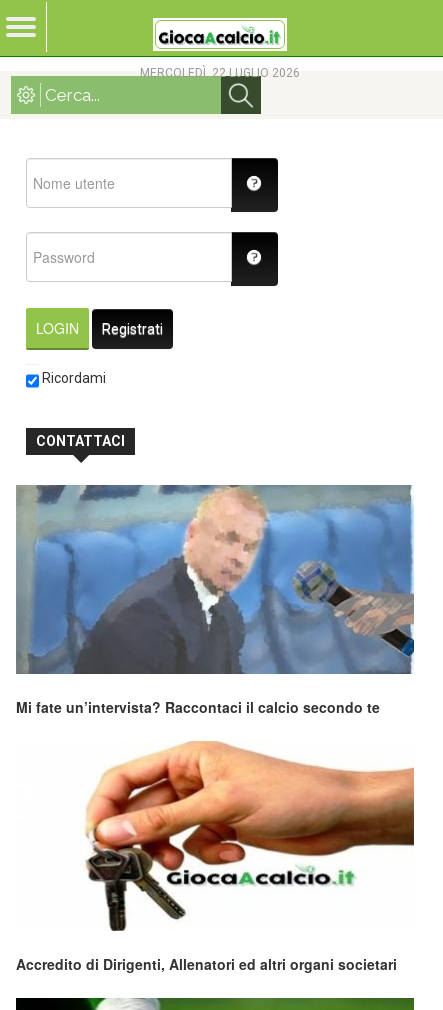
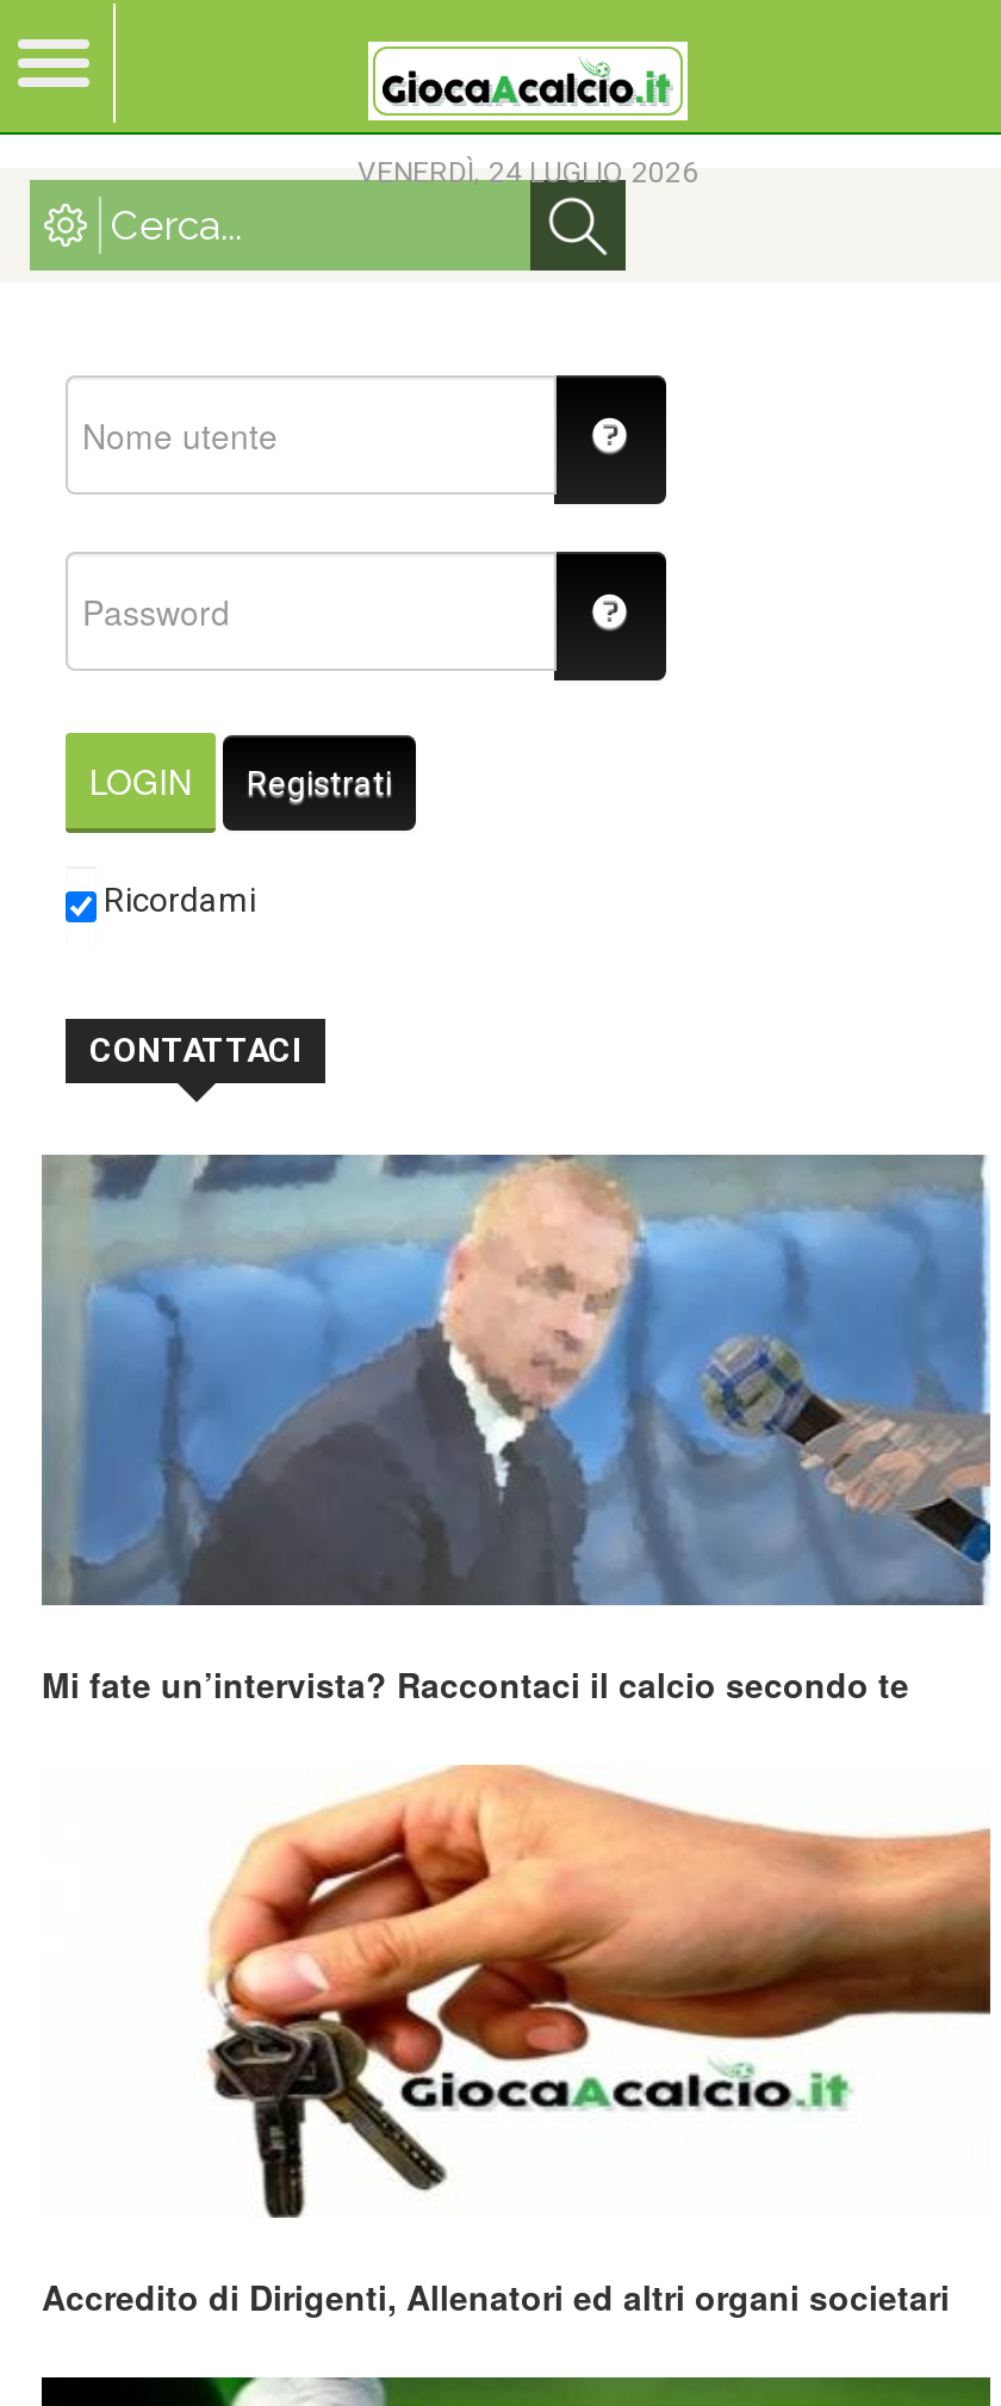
[140,66,300,80] MERCOLEDÌ, 22 LUGLIO 2026 -> [357,156,698,189] VENERDÌ, 24 LUGLIO 2026

